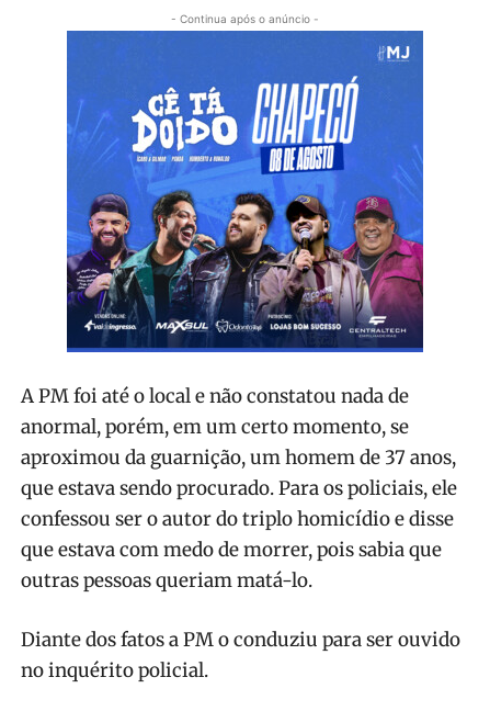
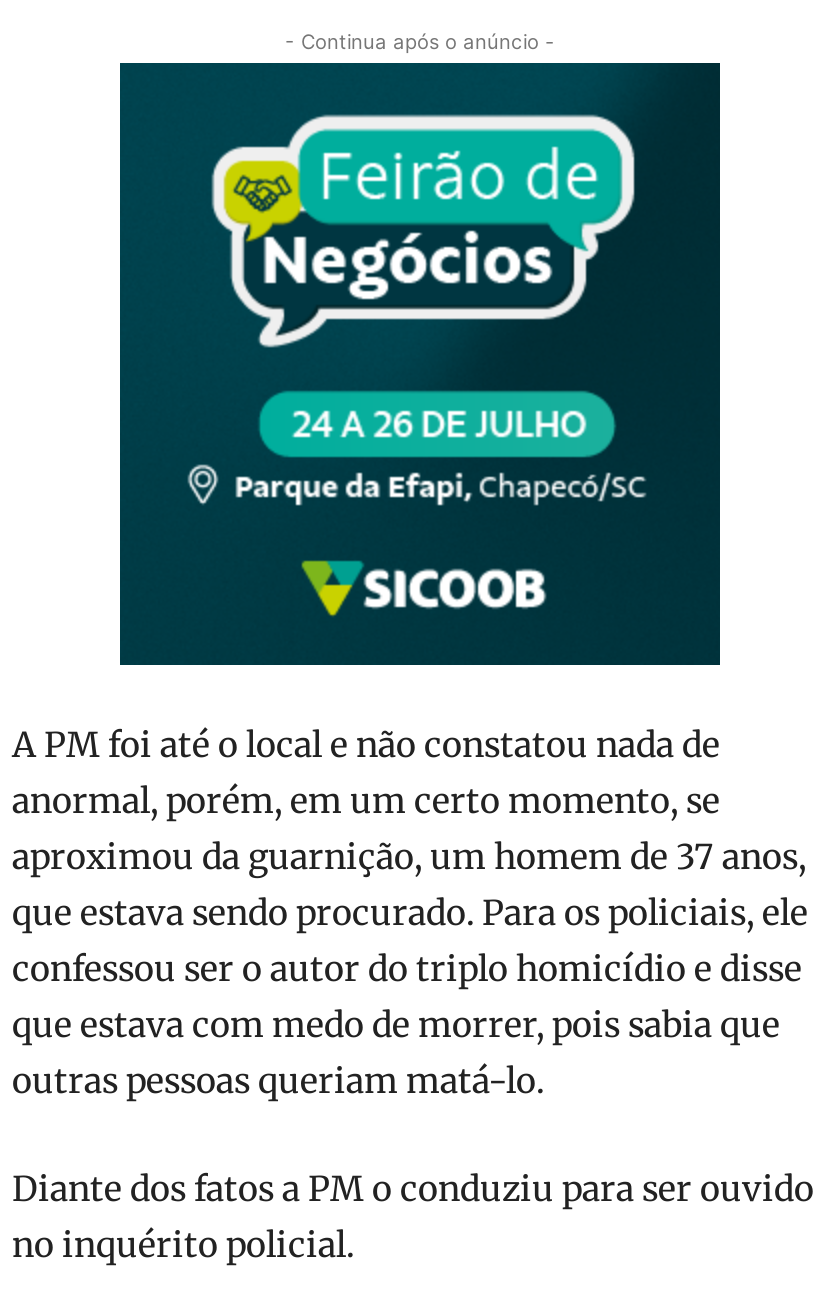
[66,30,424,353] [image] -> [96,61,746,667] [image]

